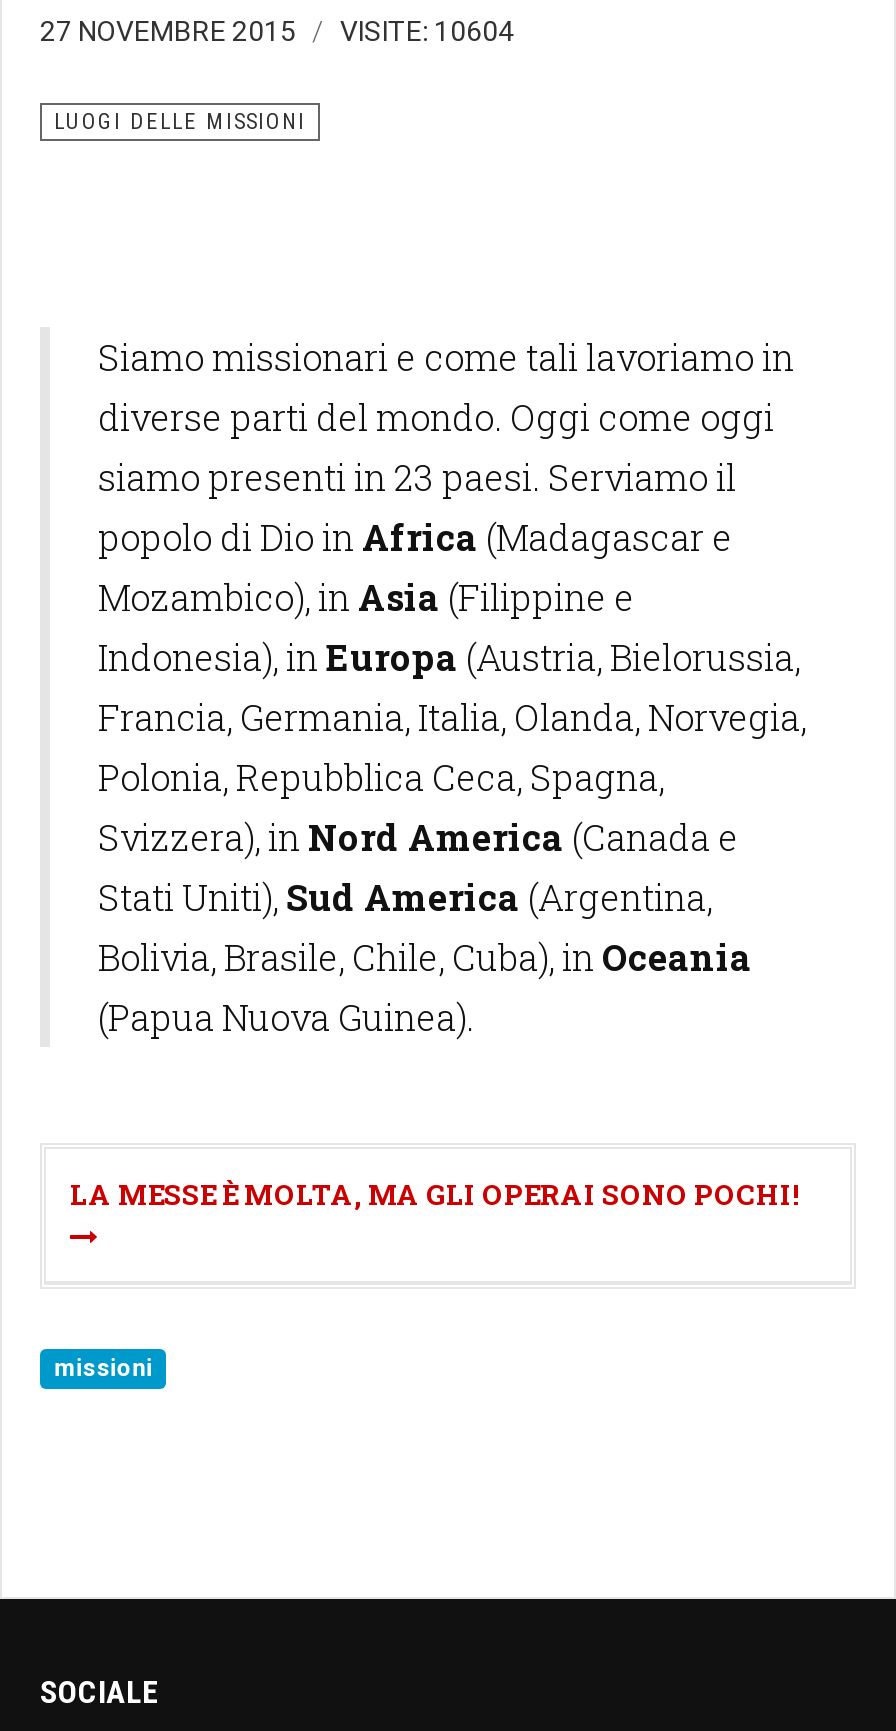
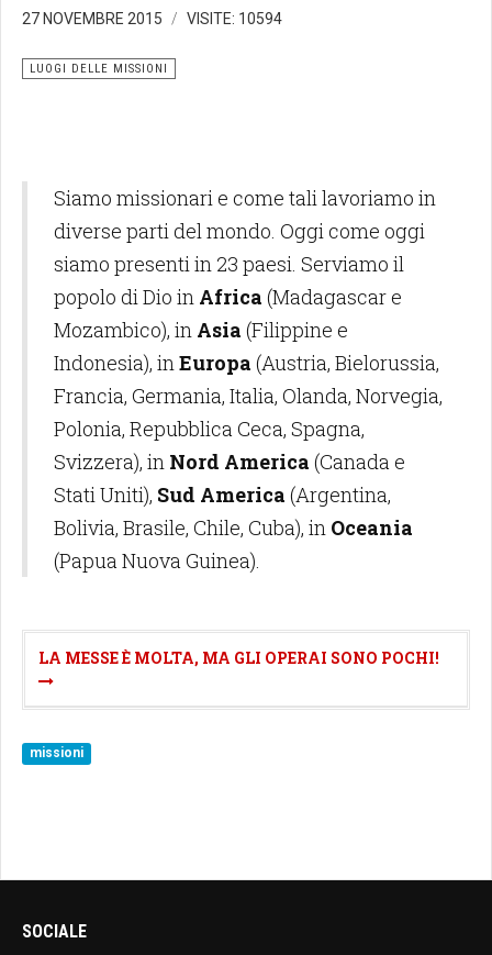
[40,15,514,47] 27 NOVEMBRE 2015 VISITE: 10604 -> [22,10,282,27] 27 NOVEMBRE 2015 VISITE: 10594

